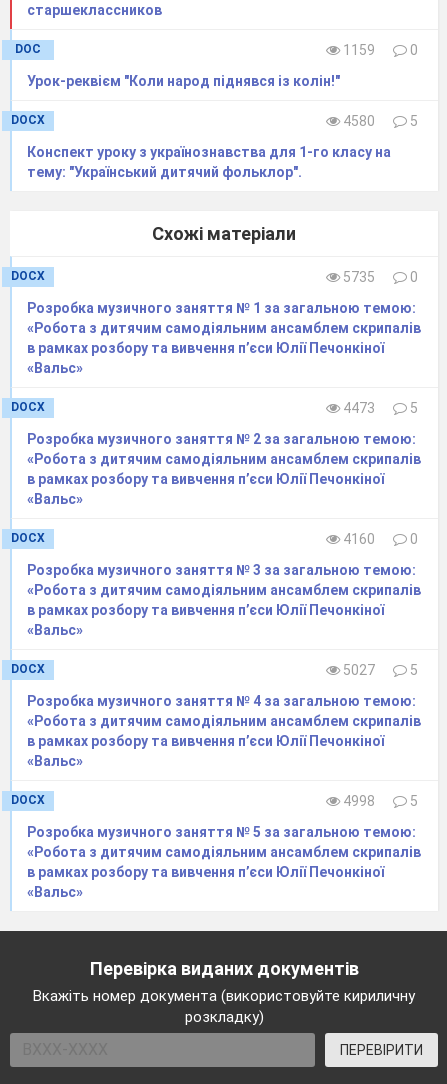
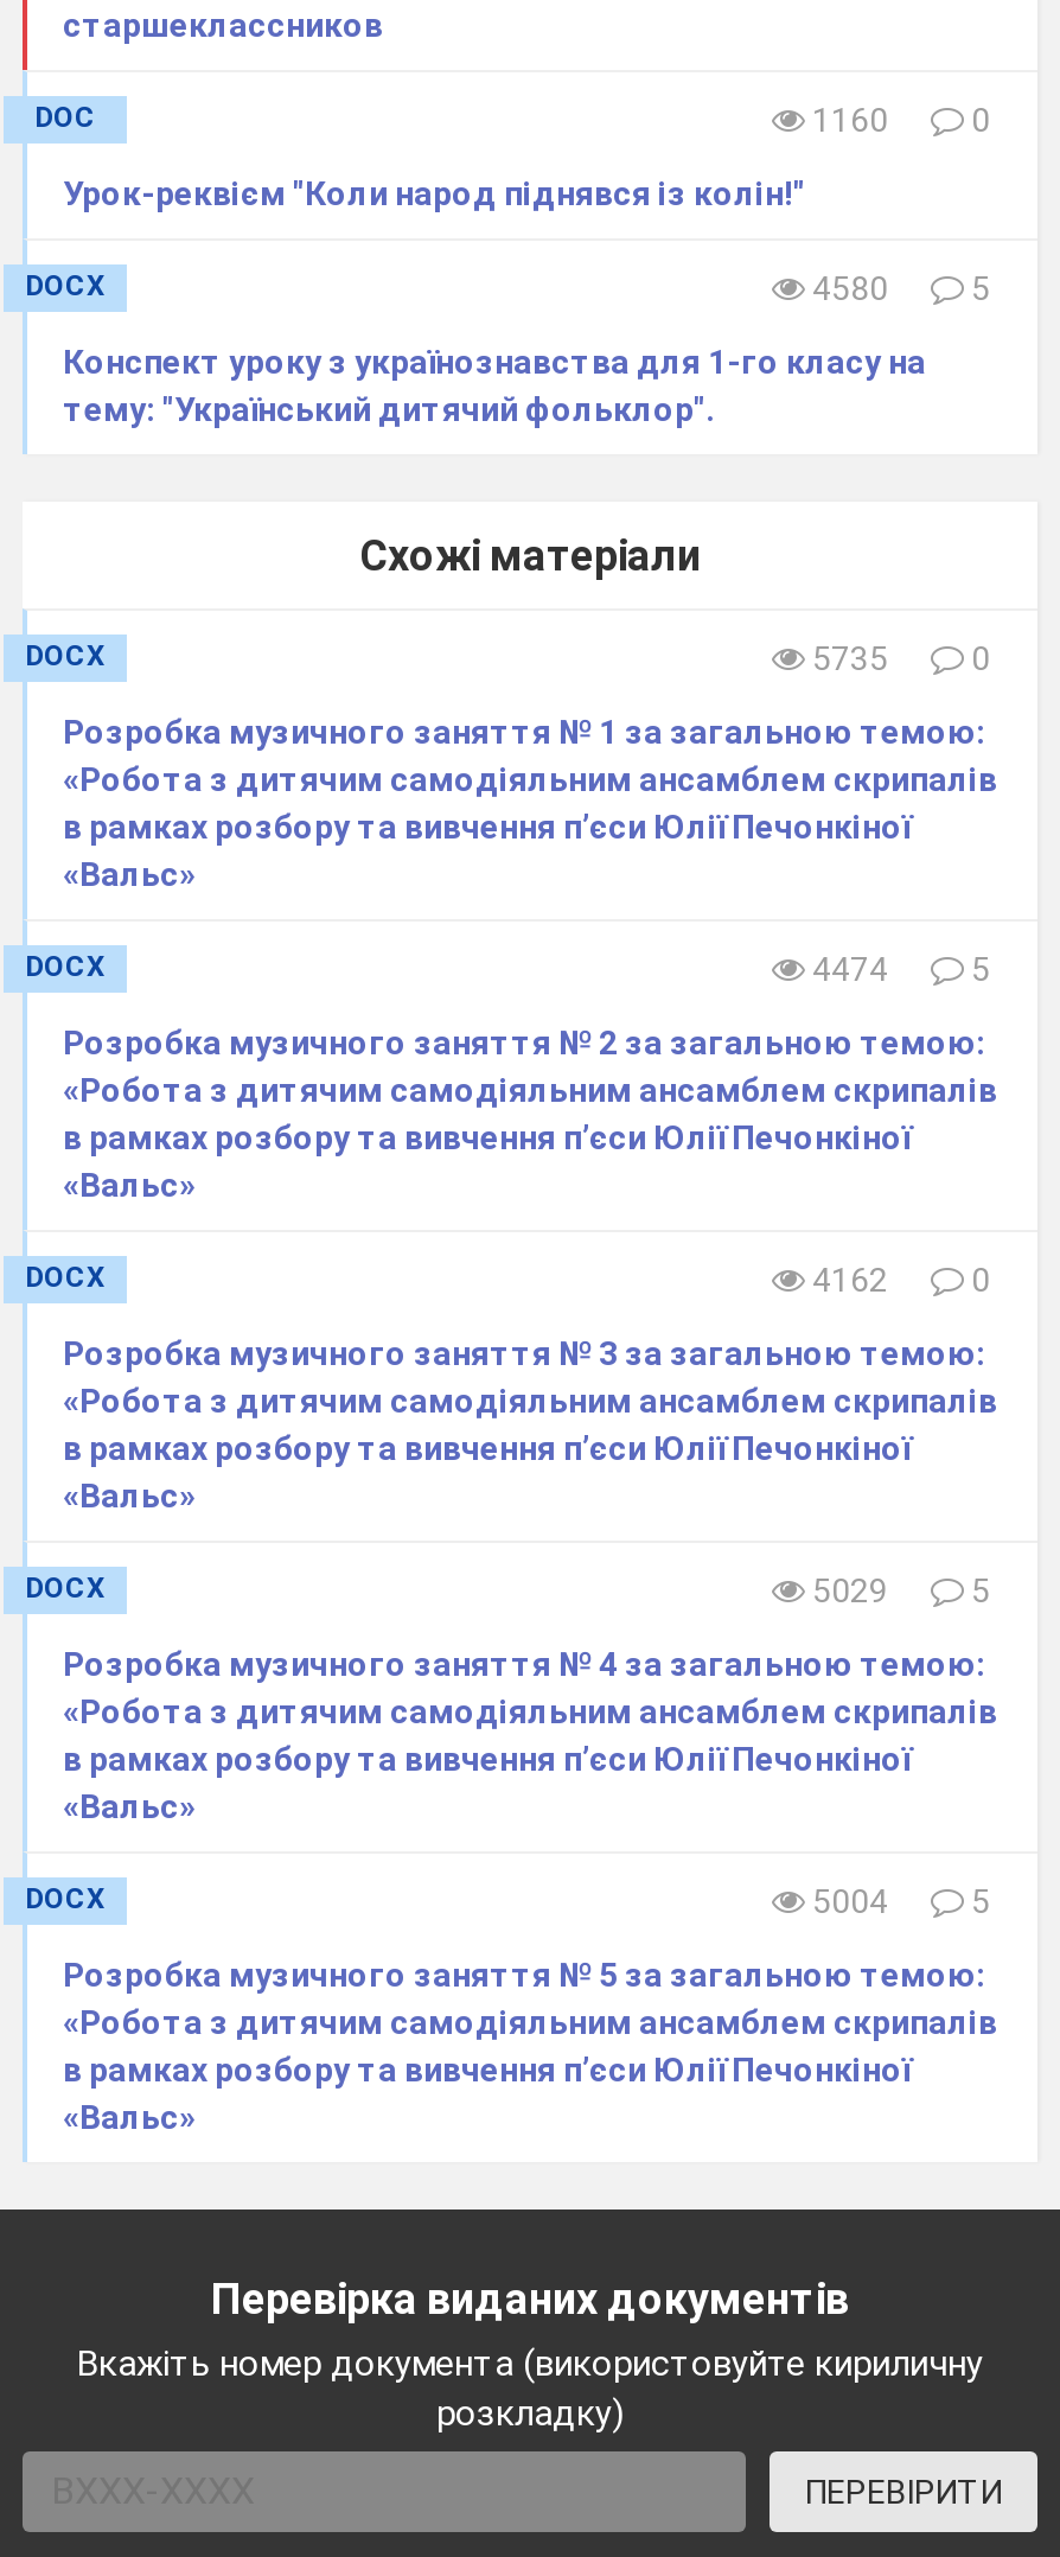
[340,42,418,58] 1159 0 -> [805,100,990,138] 1160 0
[340,400,418,416] 4473 5 -> [805,949,990,987] 4474 5
[340,531,418,547] 4160 0 -> [805,1260,990,1298] 4162 0
[340,662,418,678] 5027 5 -> [805,1571,990,1609] 5029 5
[340,793,418,809] 4998 5 -> [805,1881,990,1919] 5004 5

